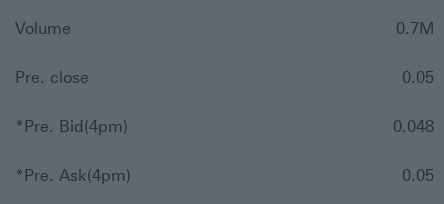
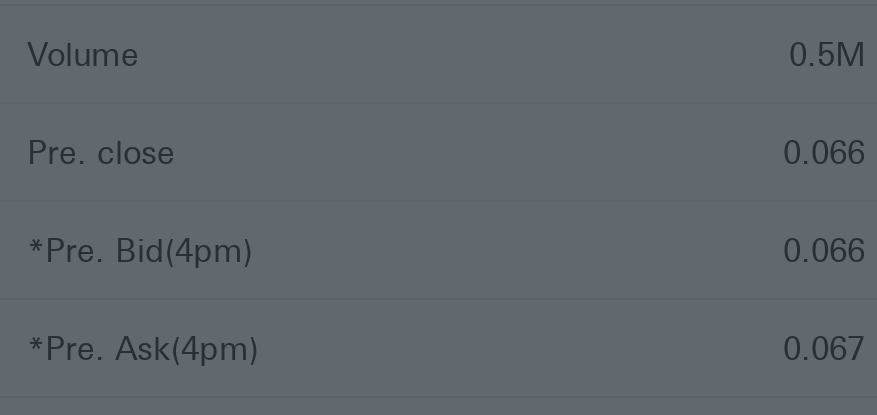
[396,18,434,38] 0.7M -> [789,34,865,74] 0.5M
[402,67,434,87] 0.05 -> [783,132,865,172] 0.066
[393,116,434,136] 0.048 -> [783,230,865,270] 0.066
[402,165,434,185] 0.05 -> [783,328,865,368] 0.067

